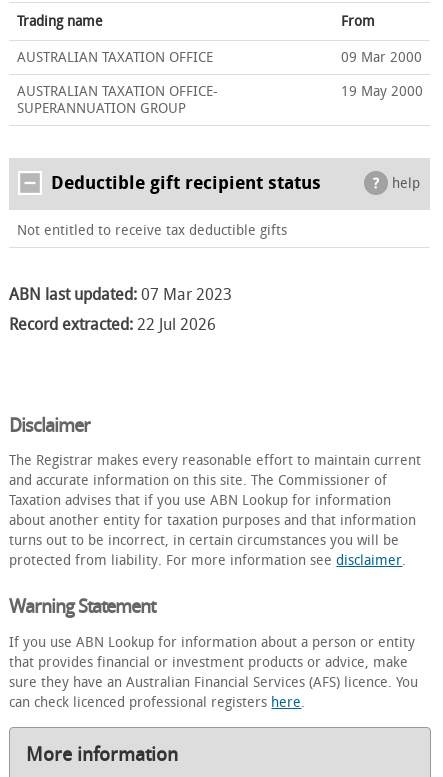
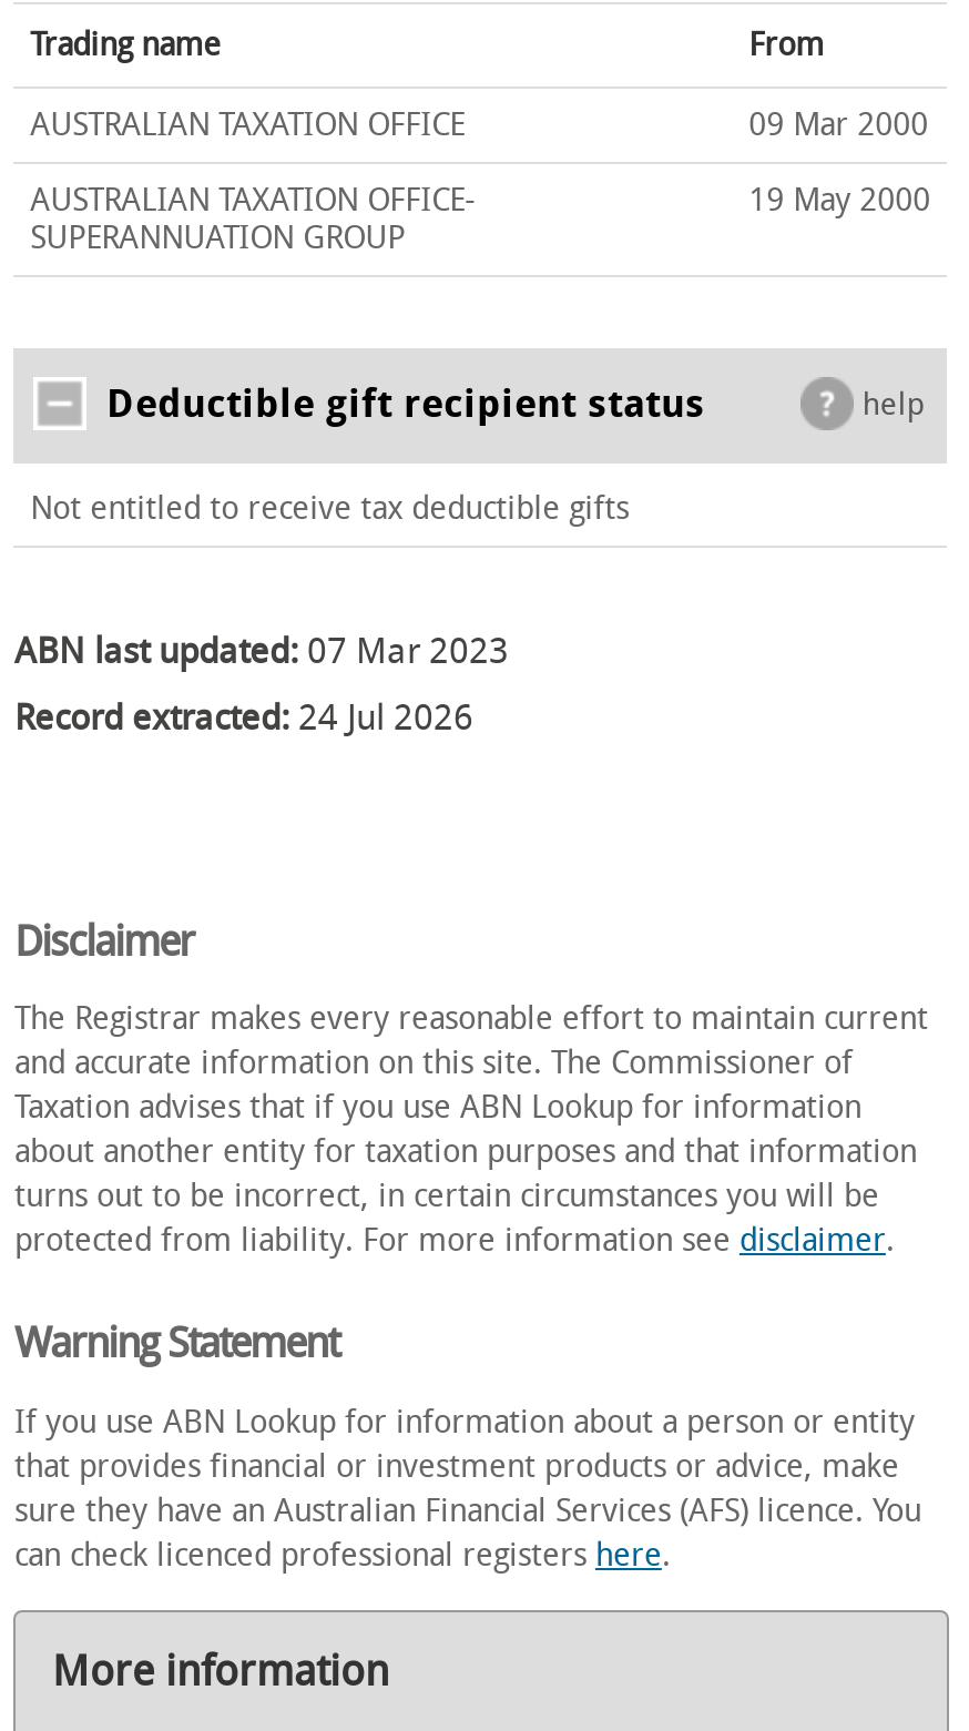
[9,315,216,334] Record extracted: 22 Jul 2026 -> [14,697,473,739] Record extracted: 24 Jul 2026

